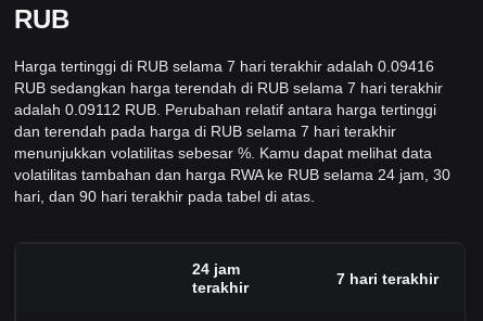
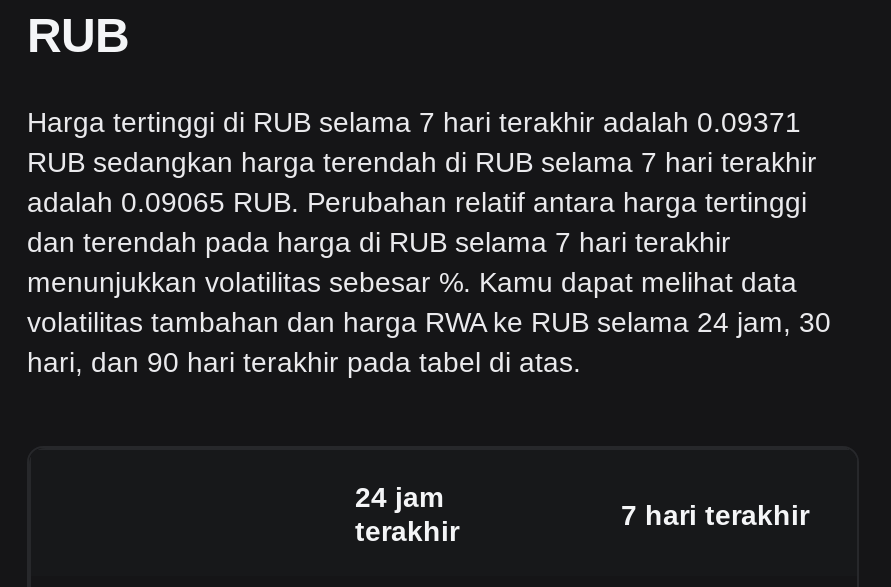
[14,57,434,75] Harga tertinggi di RUB selama 7 hari terakhir adalah 0.09416 -> [27,106,801,138] Harga tertinggi di RUB selama 7 hari terakhir adalah 0.09371
[14,101,436,118] adalah 0.09112 RUB. Perubahan relatif antara harga tertinggi -> [27,186,807,218] adalah 0.09065 RUB. Perubahan relatif antara harga tertinggi

